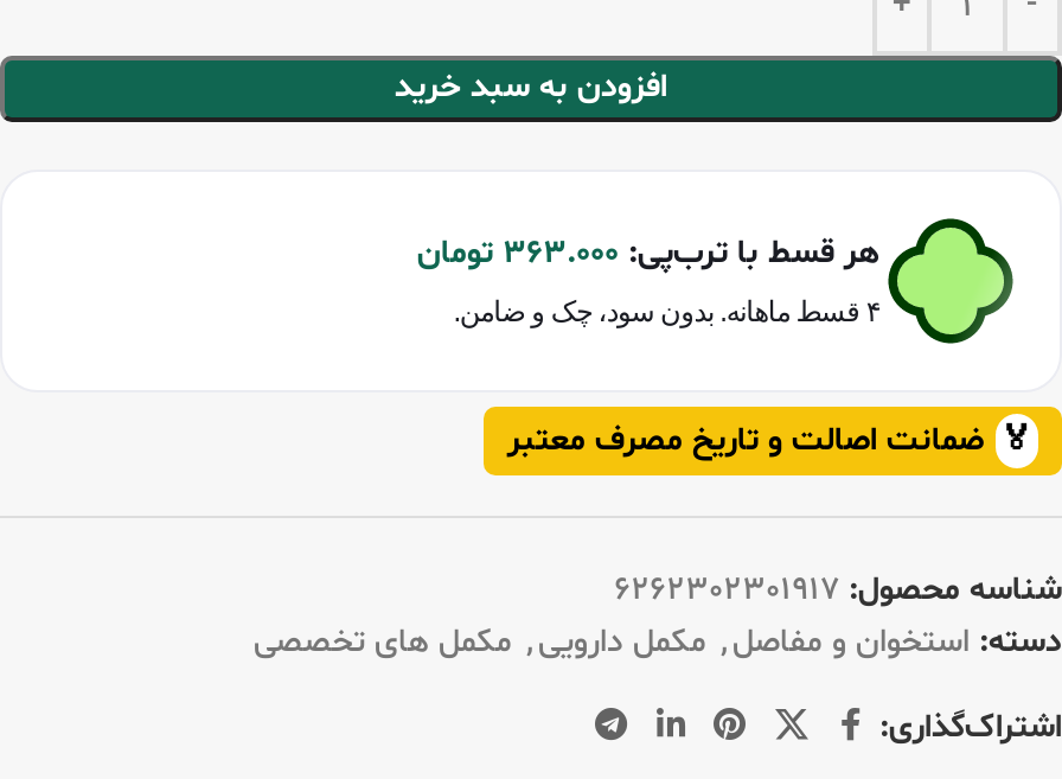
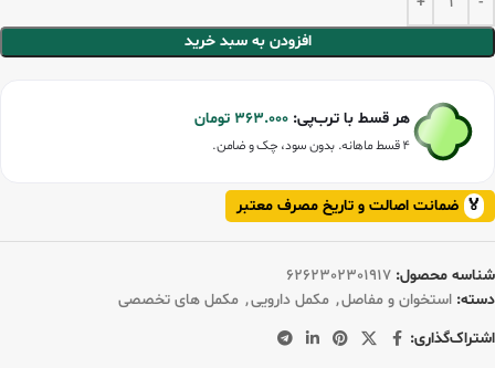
[889,218,972,344] [image] -> [415,103,471,161] [image]

